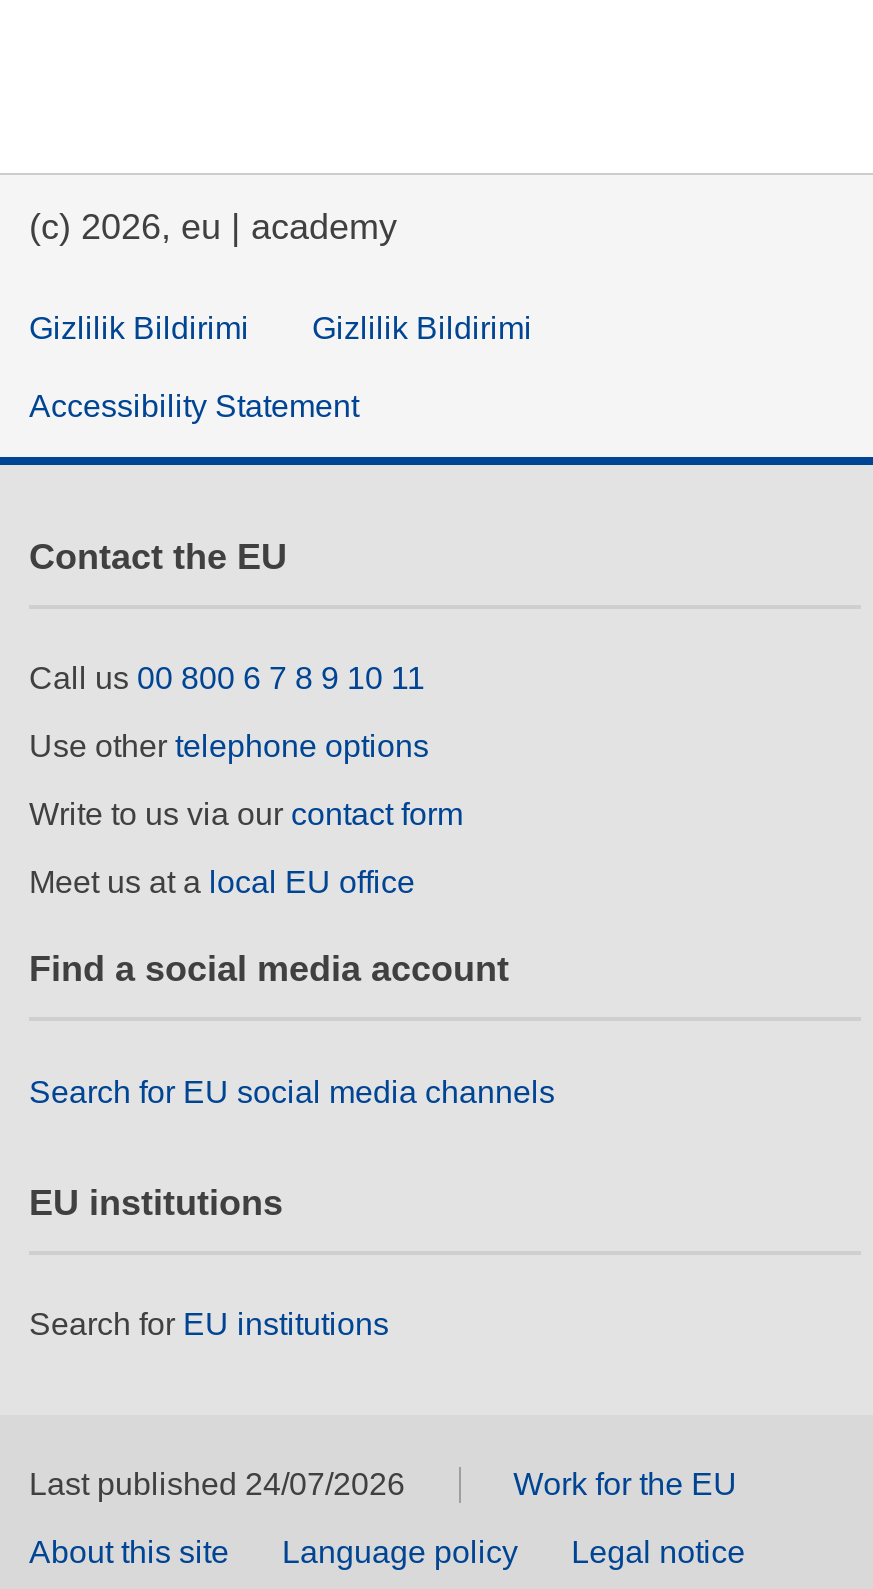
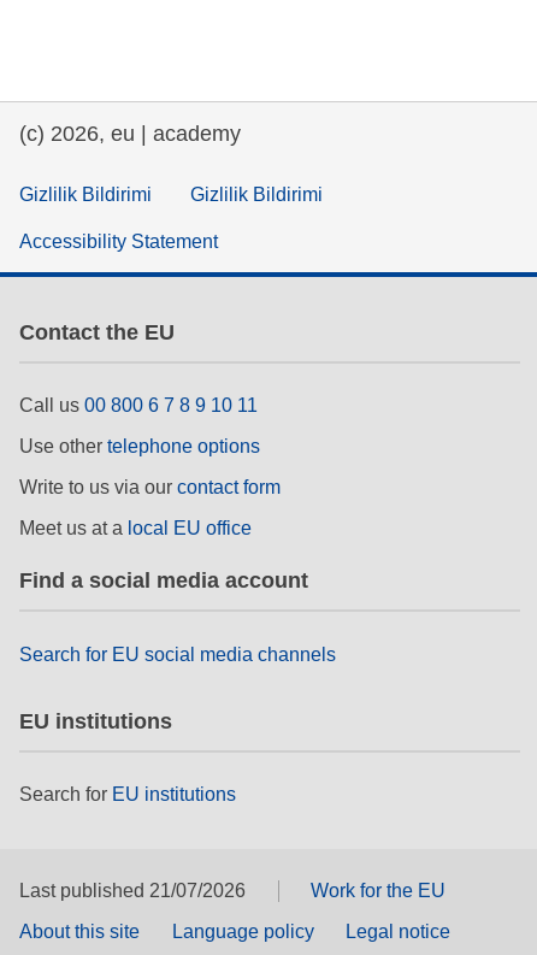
[29,1468,405,1502] Last published 24/07/2026 -> [19,881,246,901] Last published 21/07/2026

